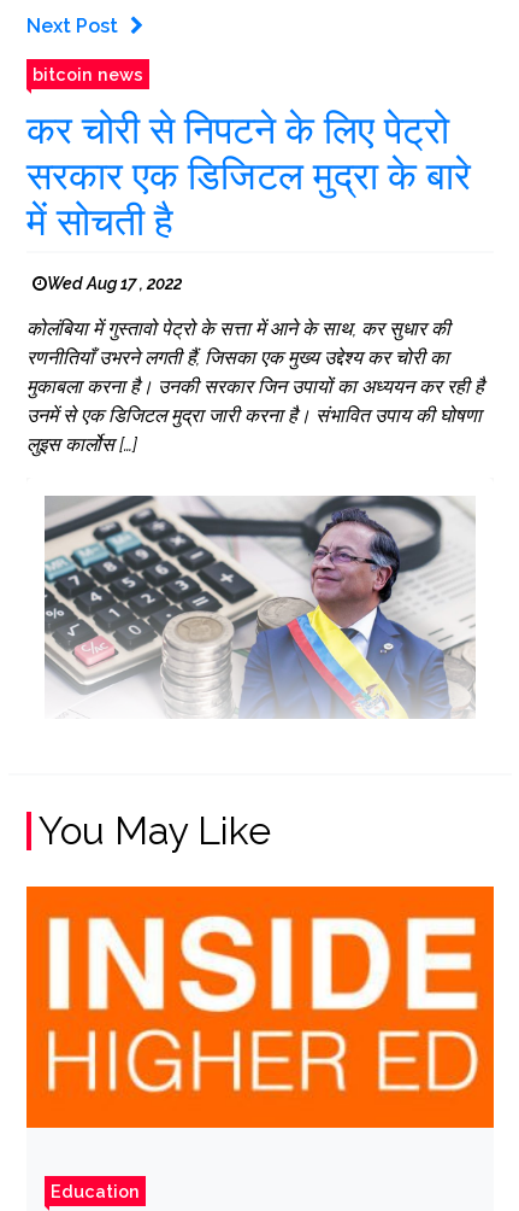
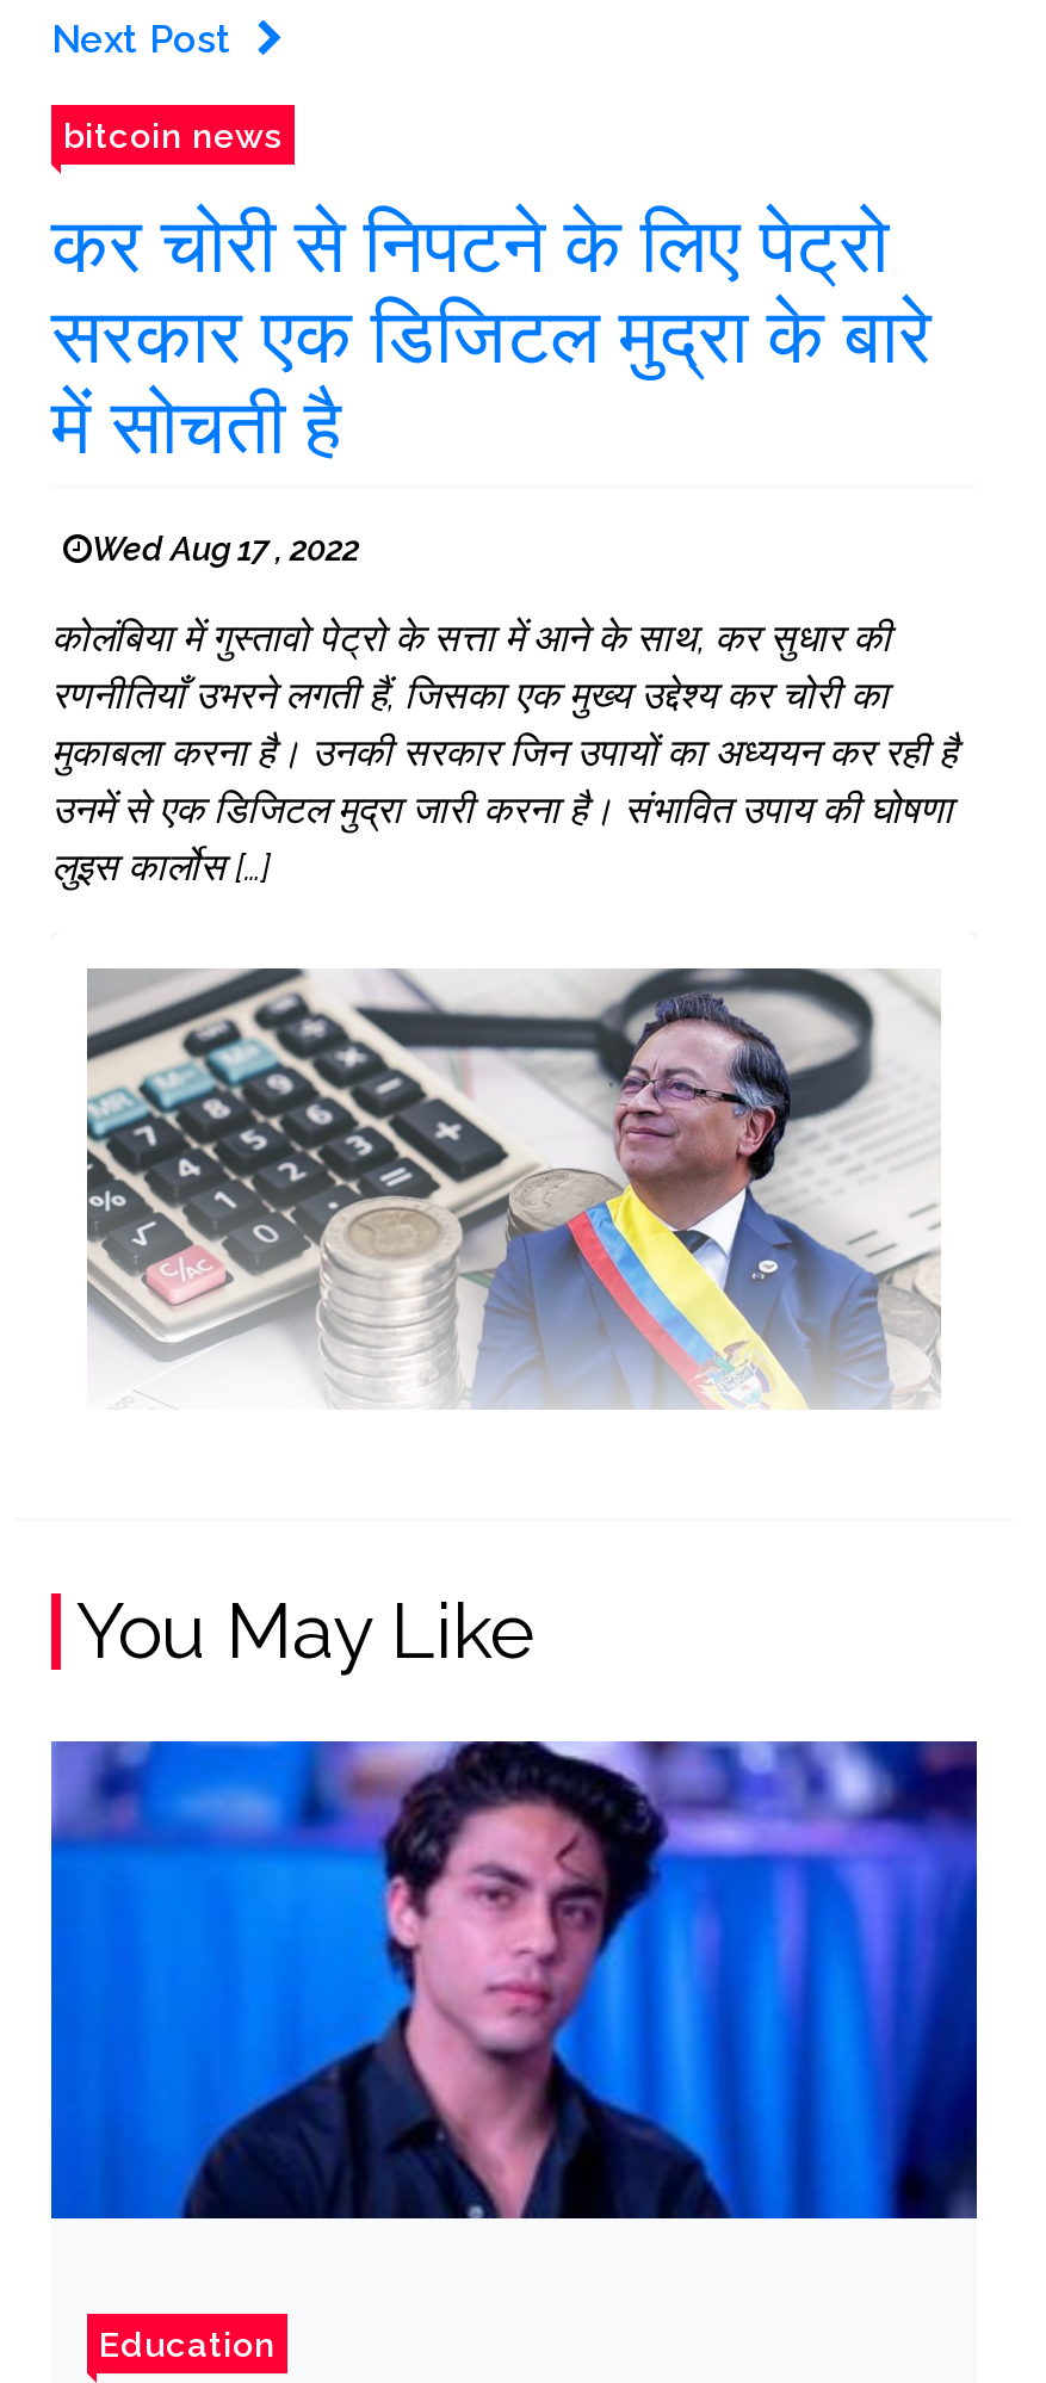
[25,885,495,1129] [image] -> [49,1739,979,2221] [image]

